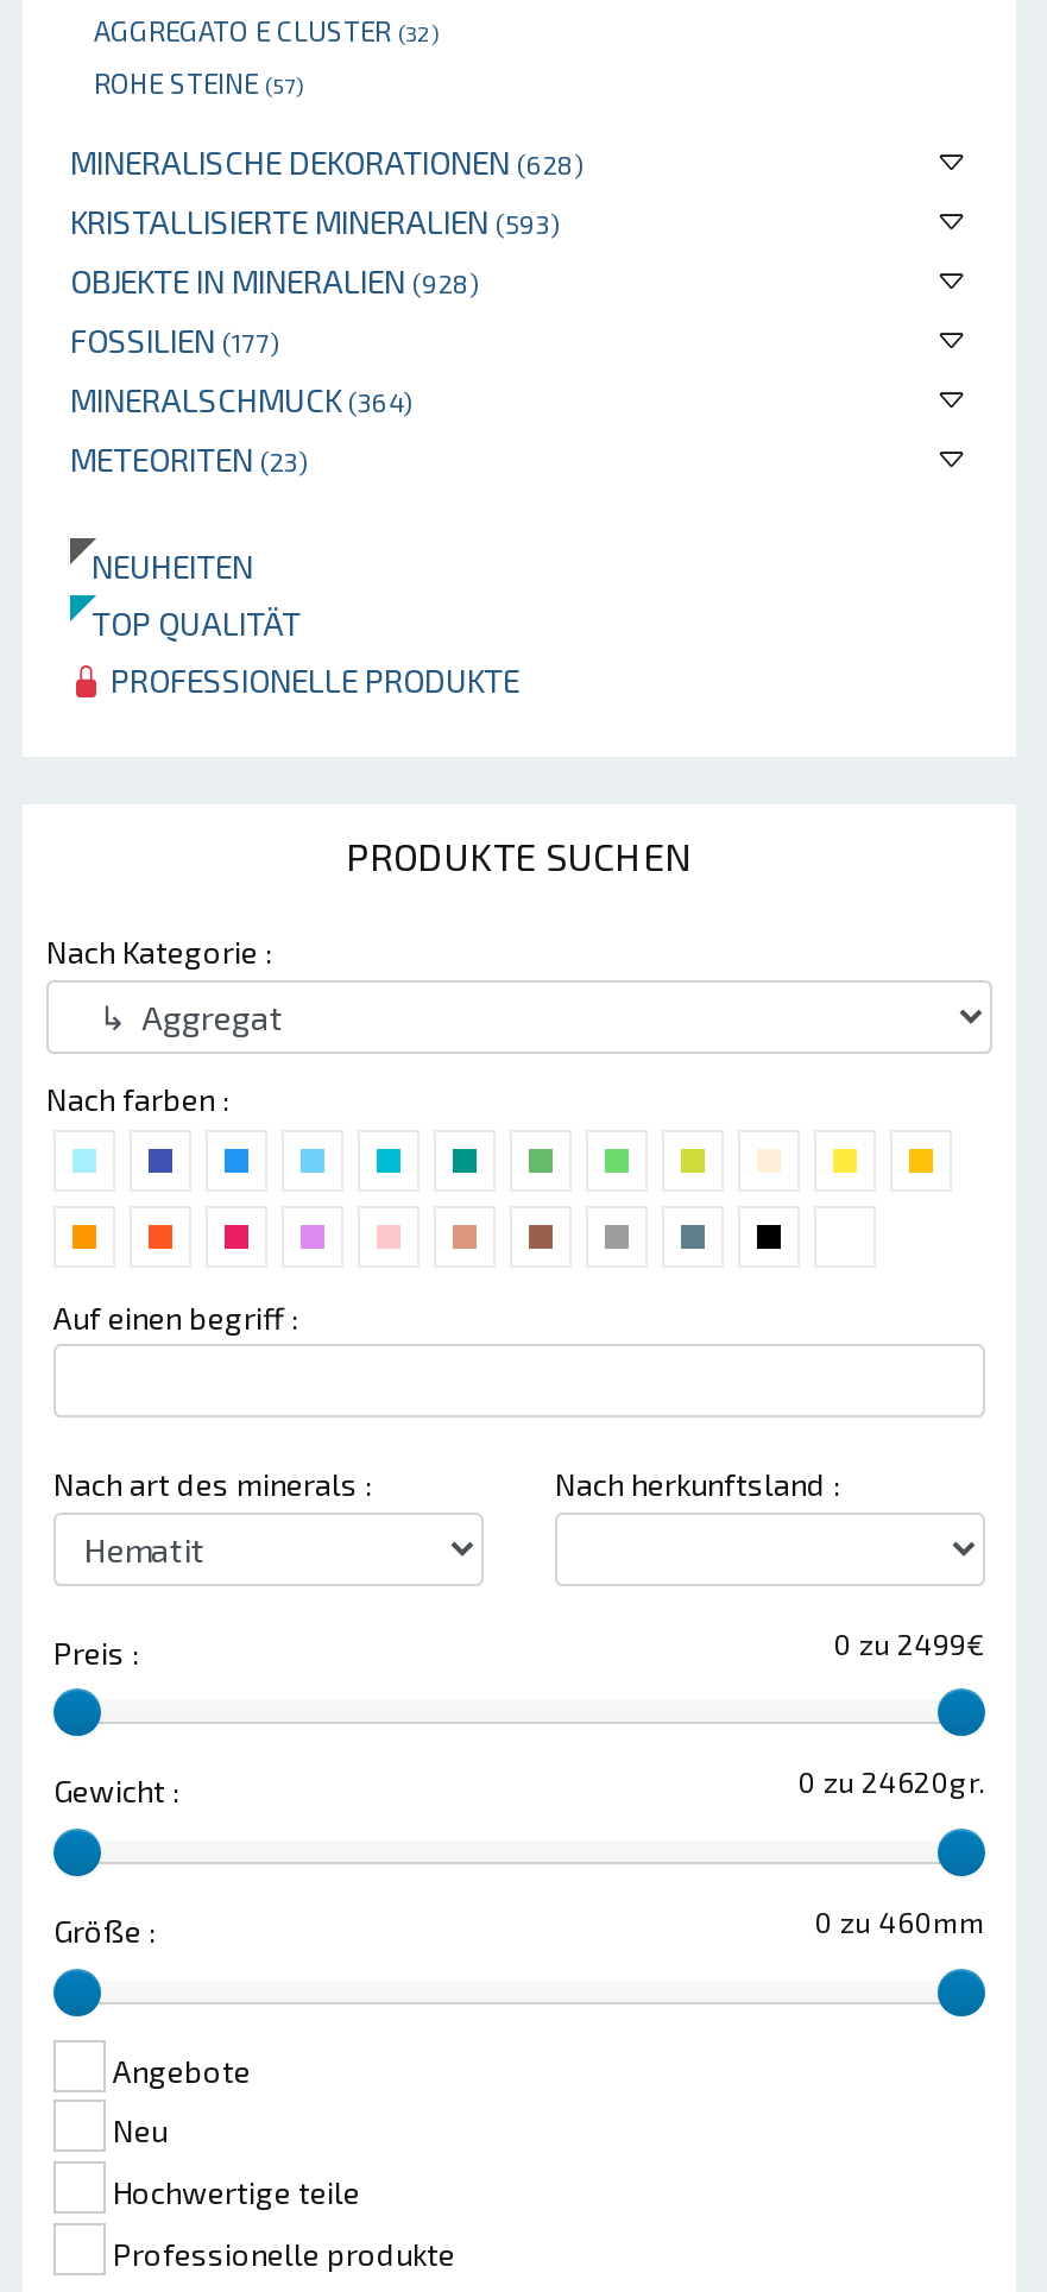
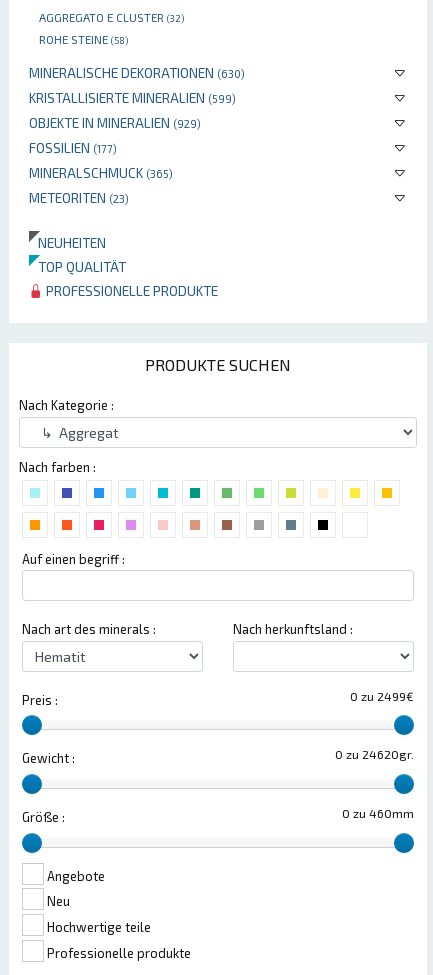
[94,65,303,99] ROHE STEINE (57) -> [39,32,128,46] ROHE STEINE (58)
[70,141,584,182] MINERALISCHE DEKORATIONEN (628) -> [29,64,245,81] MINERALISCHE DEKORATIONEN (630)
[70,201,560,241] KRISTALLISIERTE MINERALIEN (593) -> [29,89,236,106] KRISTALLISIERTE MINERALIEN (599)
[70,260,479,301] OBJEKTE IN MINERALIEN (928) -> [29,114,201,131] OBJEKTE IN MINERALIEN (929)
[70,379,412,419] MINERALSCHMUCK (364) -> [29,164,173,181] MINERALSCHMUCK (365)

